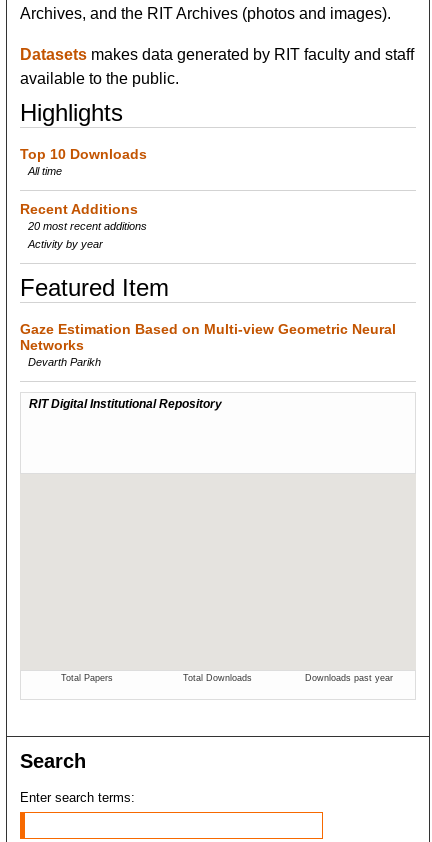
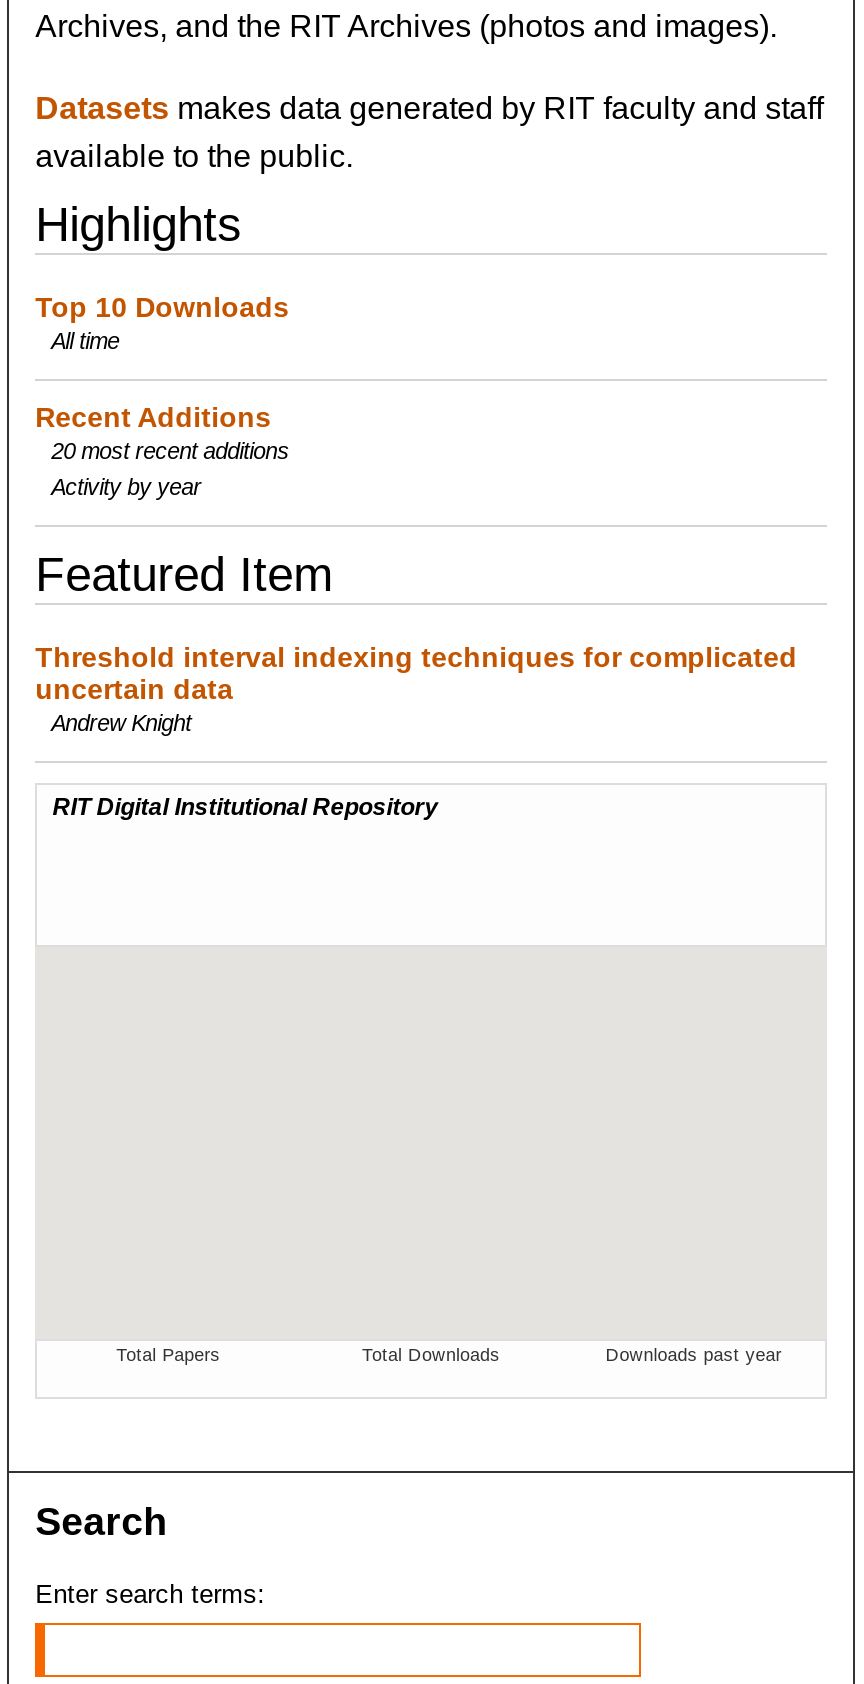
[20,321,396,368] Gaze Estimation Based on Multi-view Geometric Neural | Networks | Devarth Parikh -> [35,641,797,735] Threshold interval indexing techniques for complicated | uncertain data | Andrew Knight

